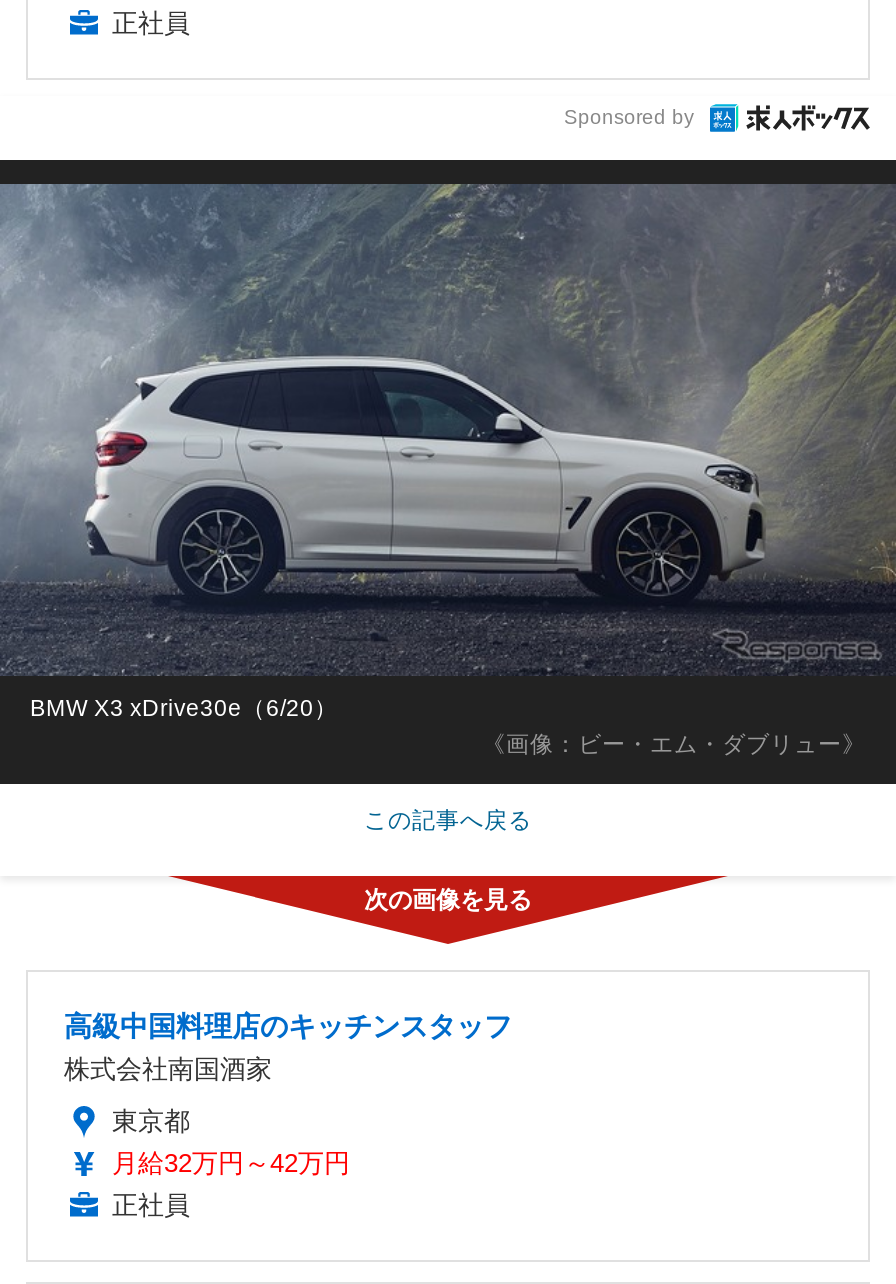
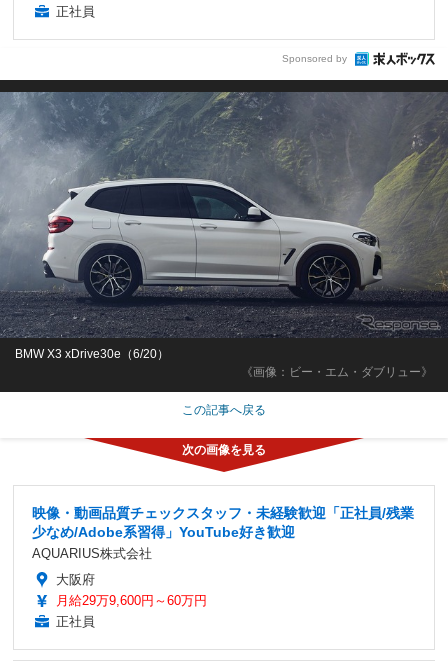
[64,1009,512,1083] 高級中国料理店のキッチンスタッフ | 株式会社南国酒家 -> [32,505,414,561] 映像・動画品質チェックスタッフ・未経験歓迎「正社員/残業 | 少なめ/Adobe系習得」YouTube好き歓迎 | AQUARIUS株式会社
[112,1105,350,1177] 東京都 | 月給32万円～42万円 -> [56,572,207,608] 大阪府 | 月給29万9,600円～60万円

